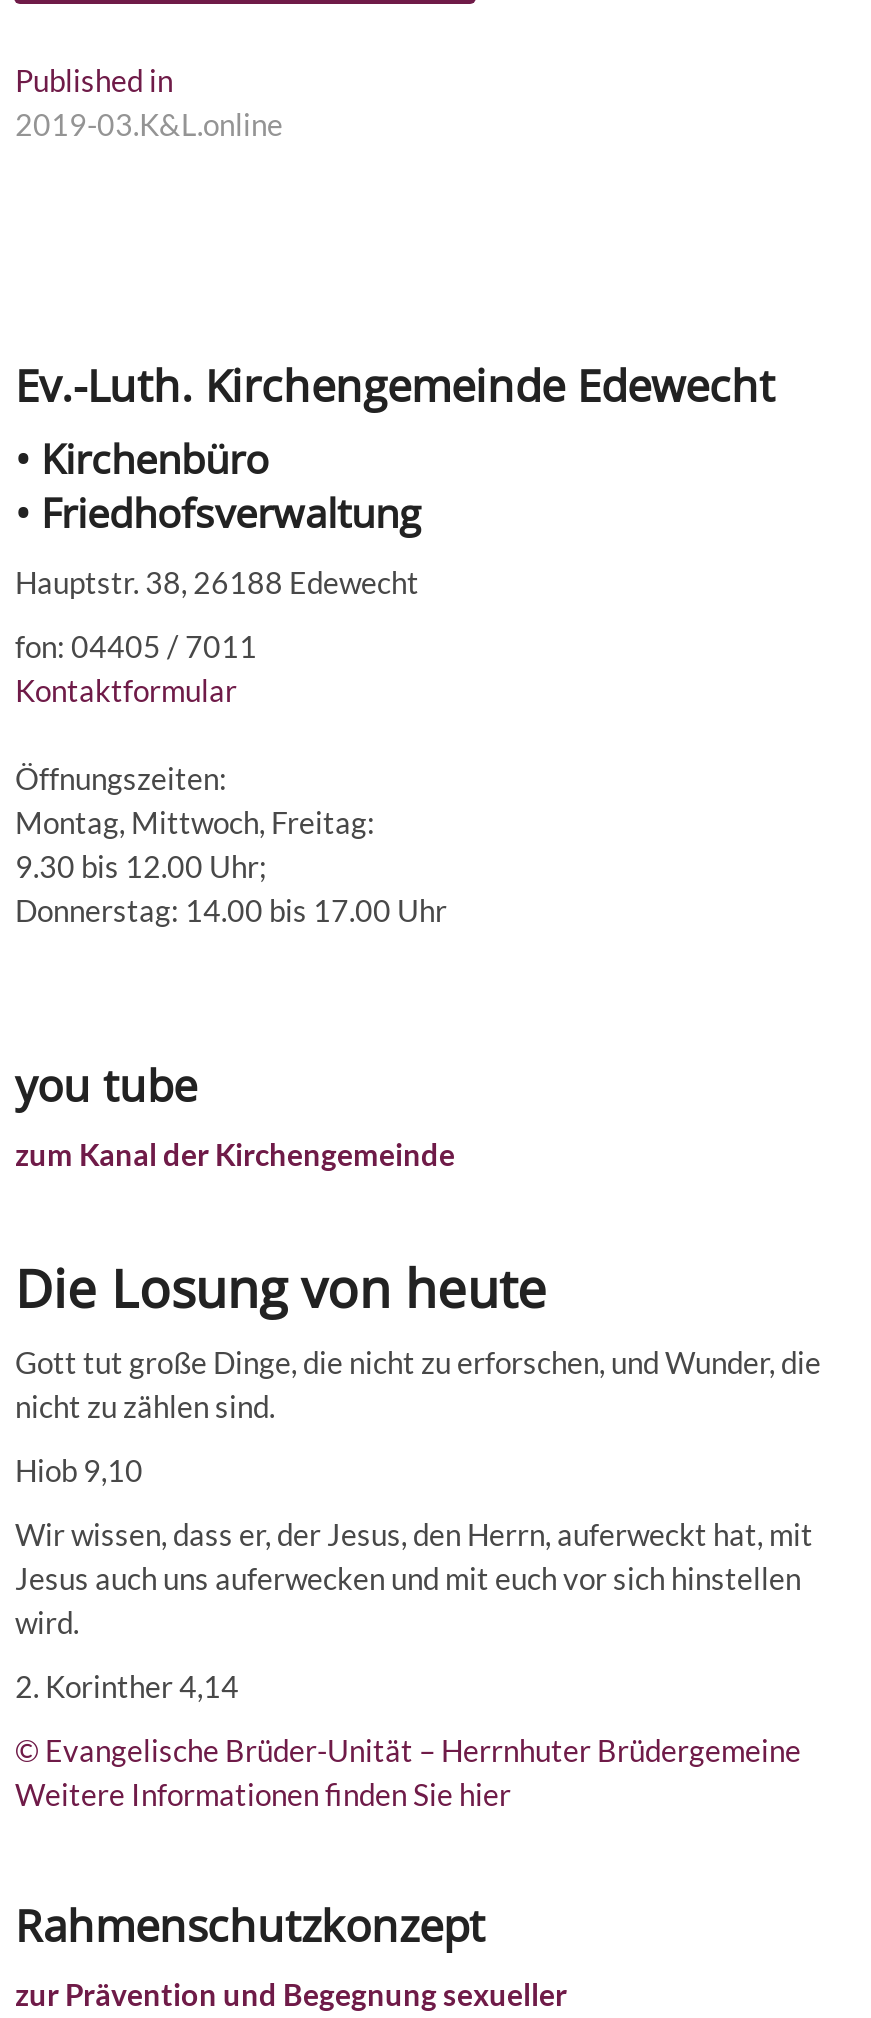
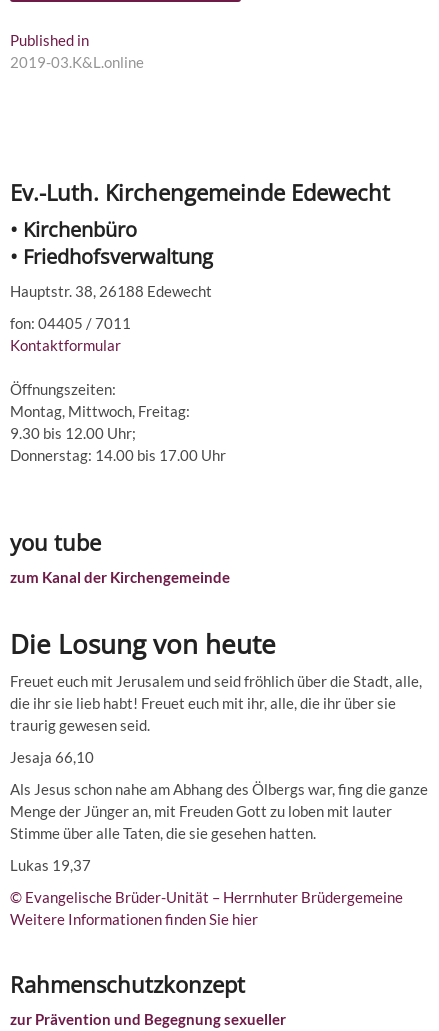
[15,1344,821,1424] Gott tut große Dinge, die nicht zu erforschen, und Wunder, die | nicht zu zählen sind. -> [10,672,422,734] Freuet euch mit Jerusalem und seid fröhlich über die Stadt, alle, | die ihr sie lieb habt! Freuet euch mit ihr, alle, die ihr über sie | traurig gewesen seid.
[15,1452,143,1488] Hiob 9,10 -> [10,748,94,766] Jesaja 66,10
[15,1516,813,1640] Wir wissen, dass er, der Jesus, den Herrn, auferweckt hat, mit | Jesus auch uns auferwecken und mit euch vor sich hinstellen | wird. -> [10,780,428,842] Als Jesus schon nahe am Abhang des Ölbergs war, fing die ganze | Menge der Jünger an, mit Freuden Gott zu loben mit lauter | Stimme über alle Taten, die sie gesehen hatten.
[15,1668,239,1704] 2. Korinther 4,14 -> [10,856,91,874] Lukas 19,37

